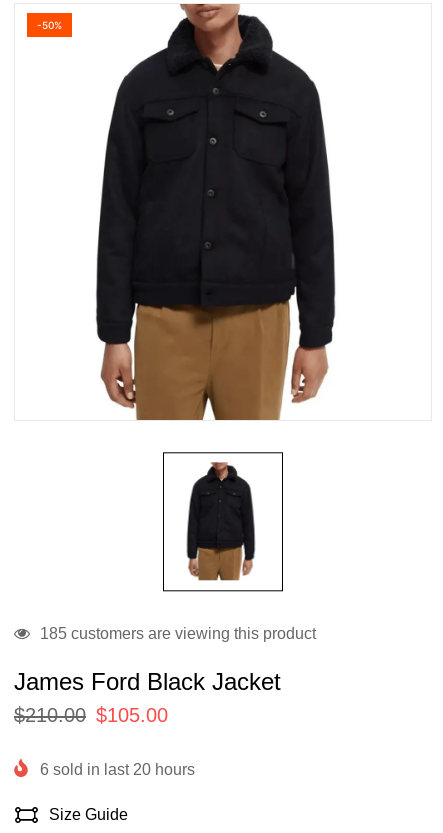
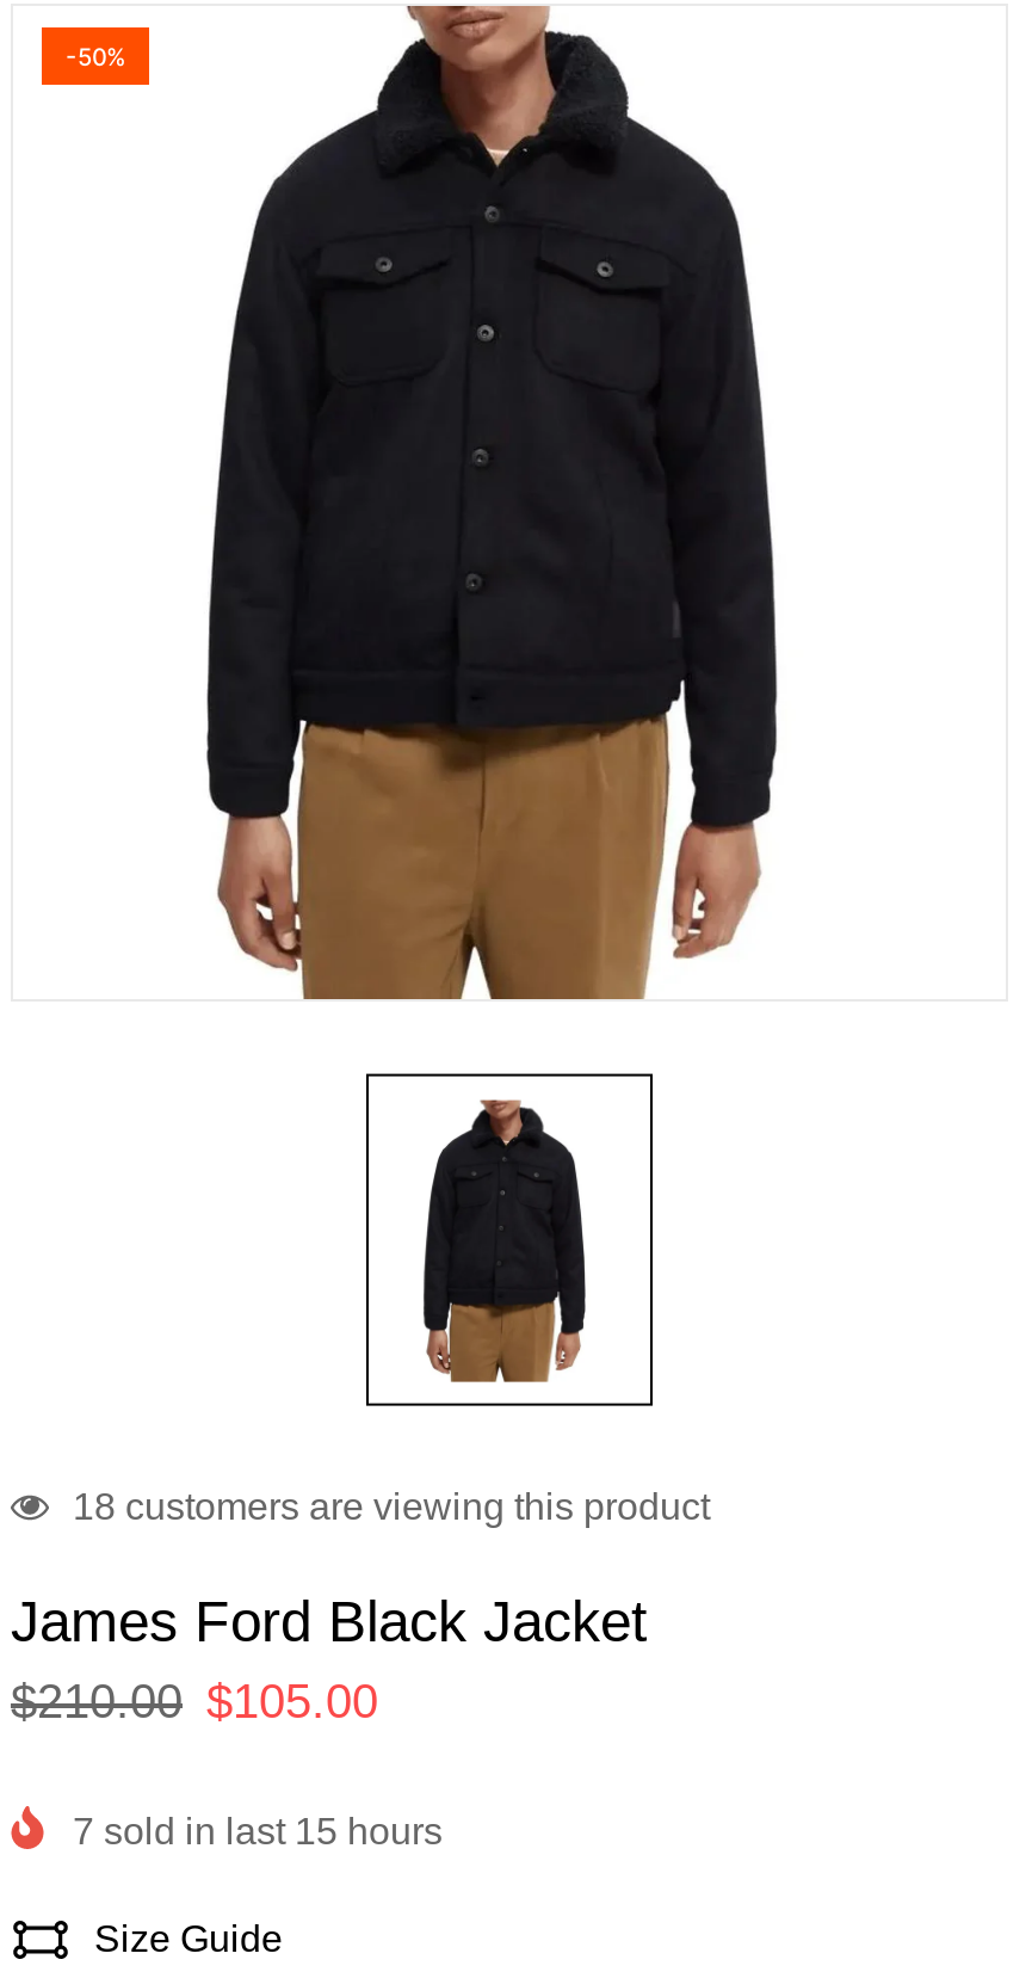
[40,625,316,642] 185 customers are viewing this product -> [73,1487,710,1527] 18 customers are viewing this product
[40,761,195,778] 6 sold in last 20 hours -> [73,1812,443,1852] 7 sold in last 15 hours

